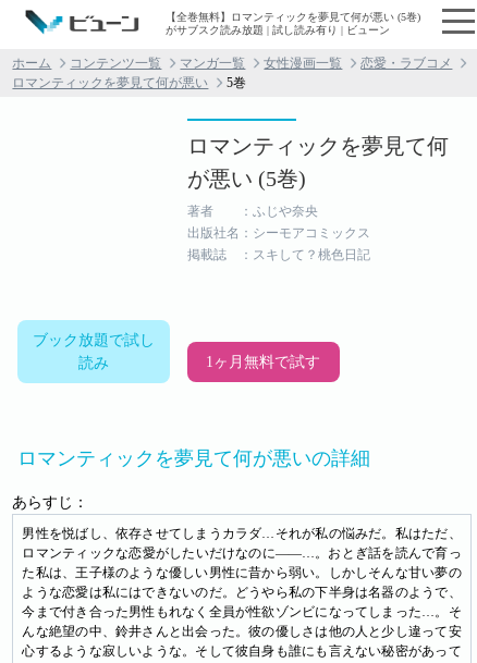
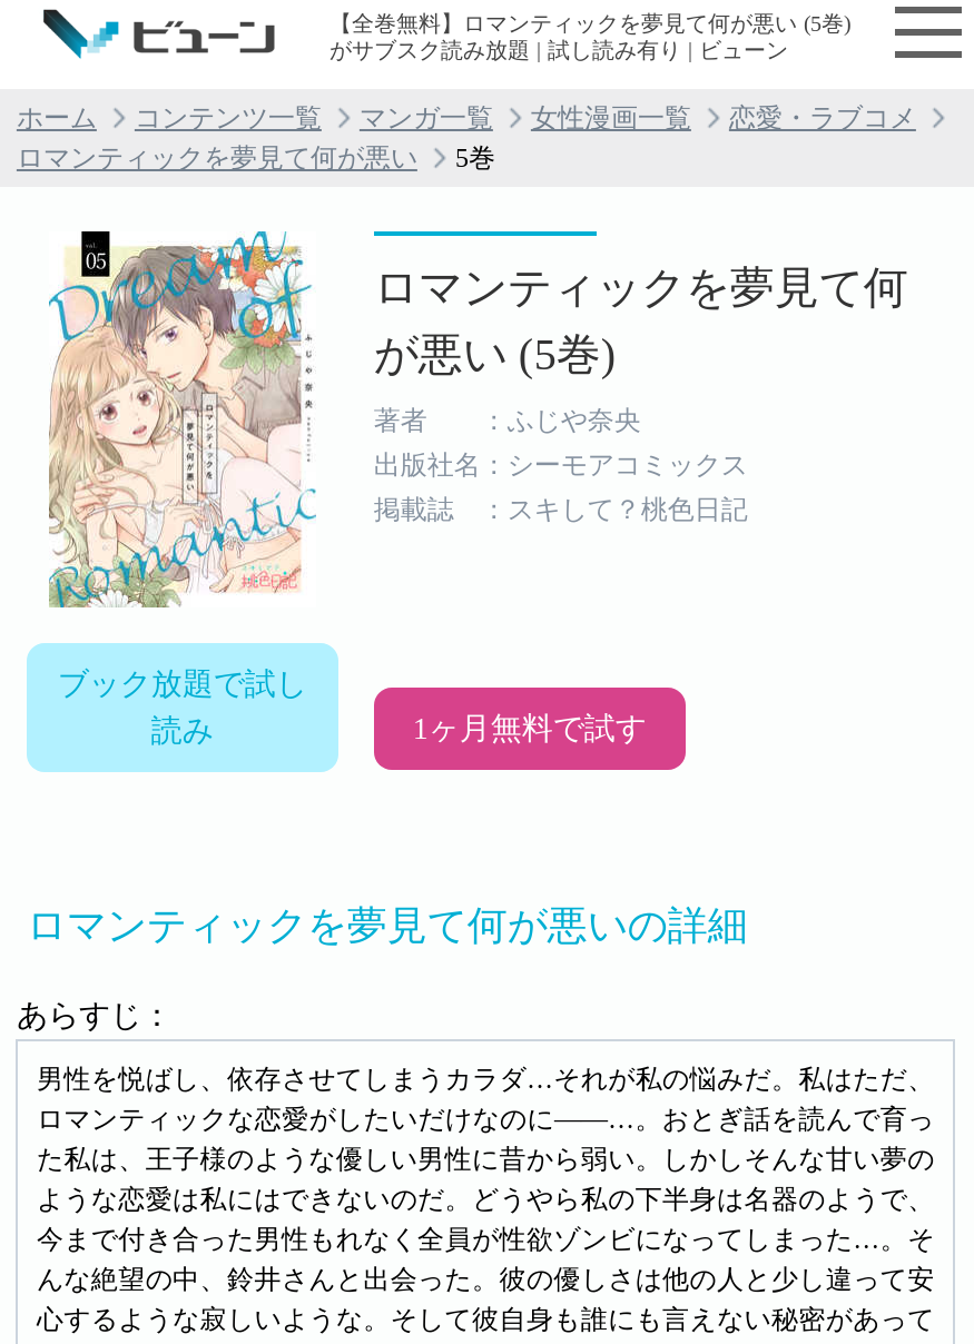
none -> [47,229,318,610] [image]

